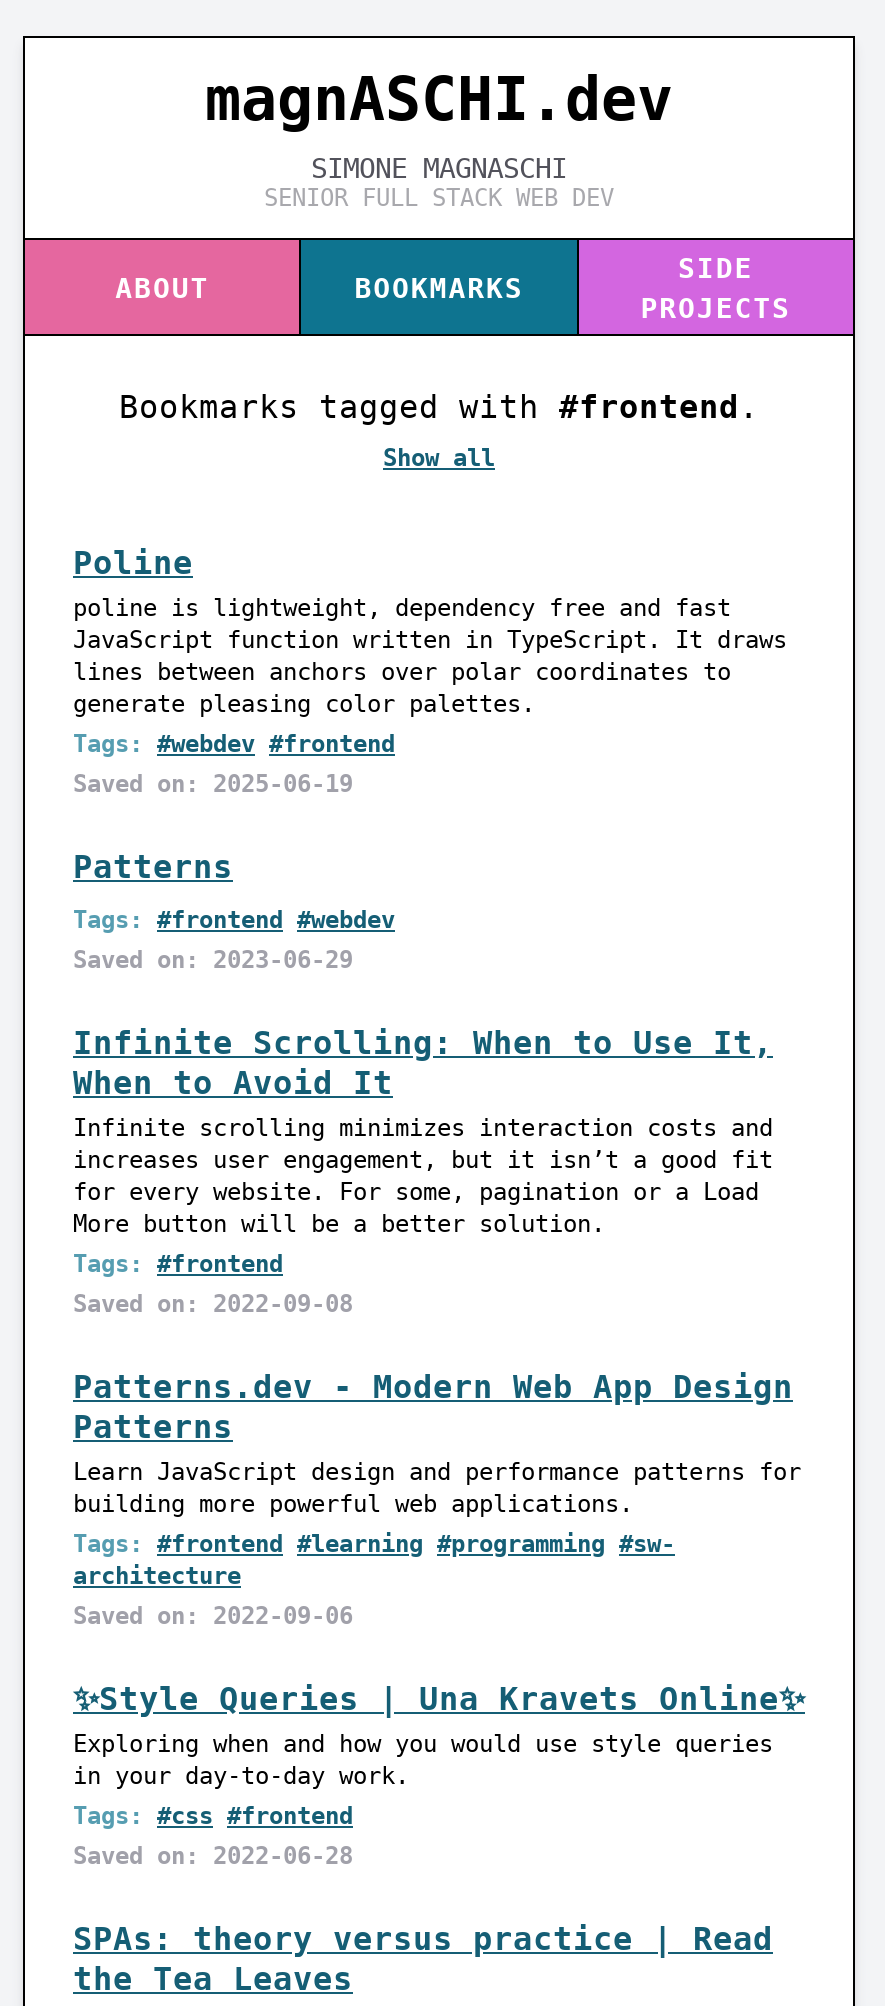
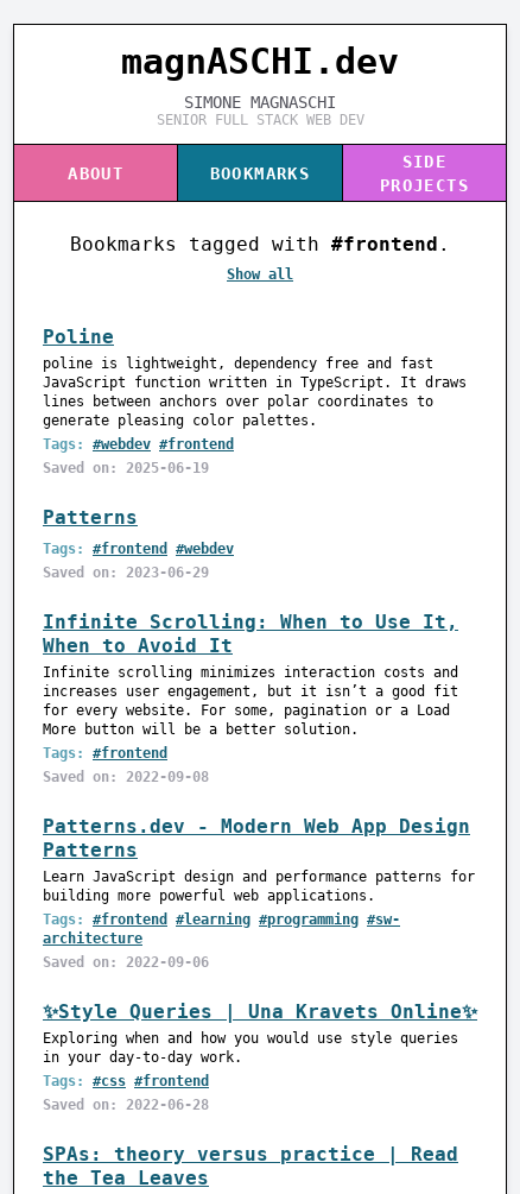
[205,64,673,134] magnASCII.dev -> [121,40,399,82] magnASCHI.dev

